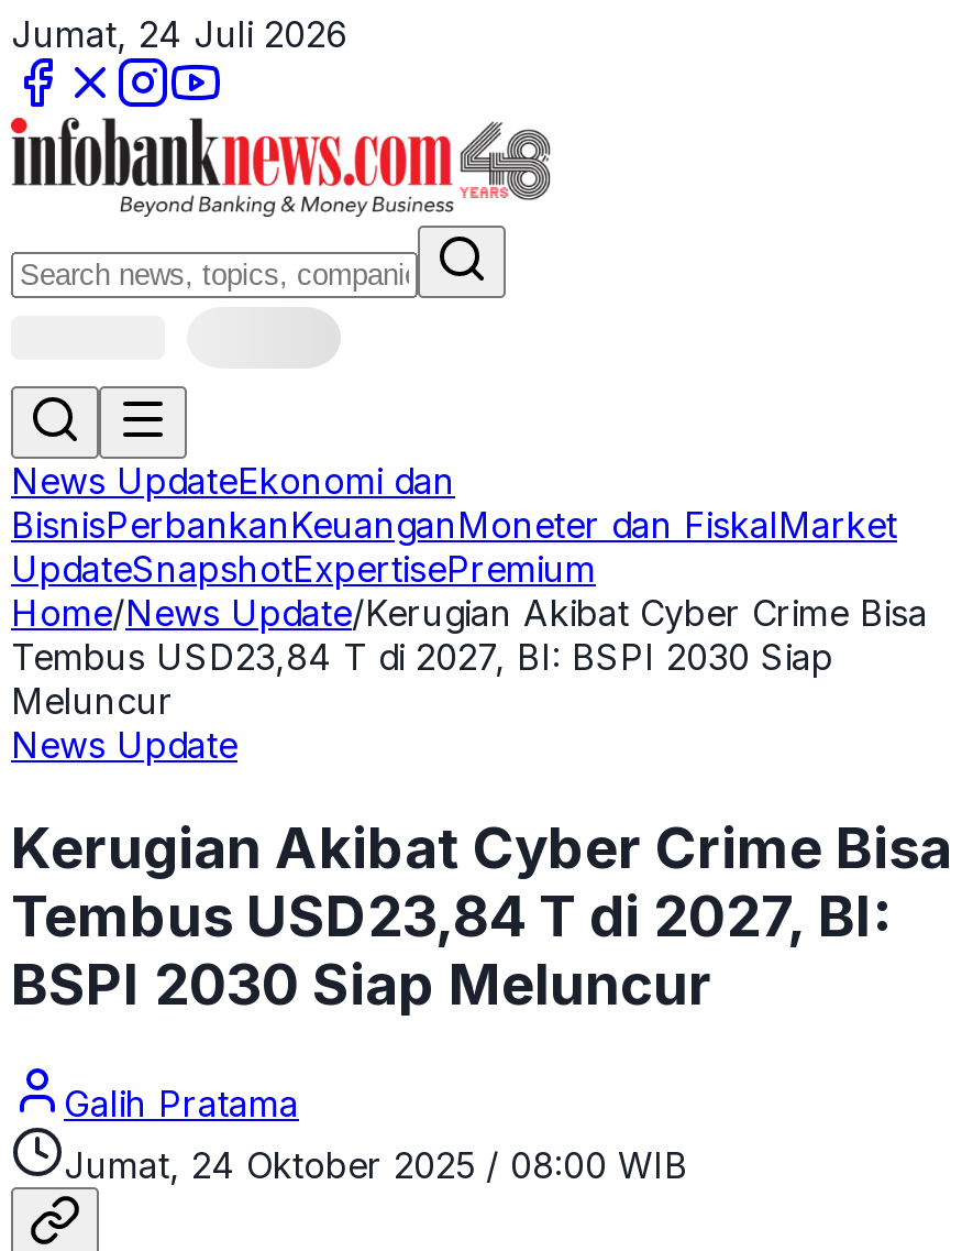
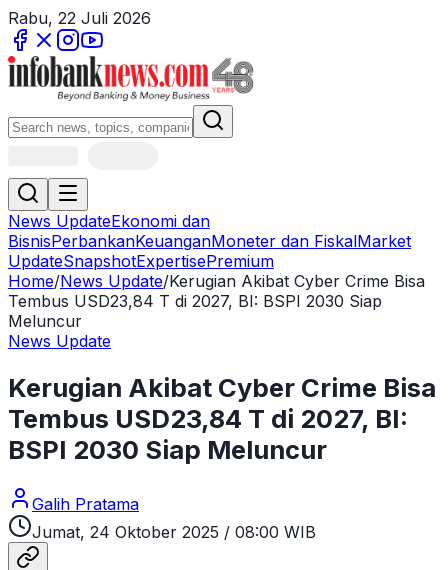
[11,12,347,56] Jumat, 24 Juli 2026 -> [8,8,151,28] Rabu, 22 Juli 2026

